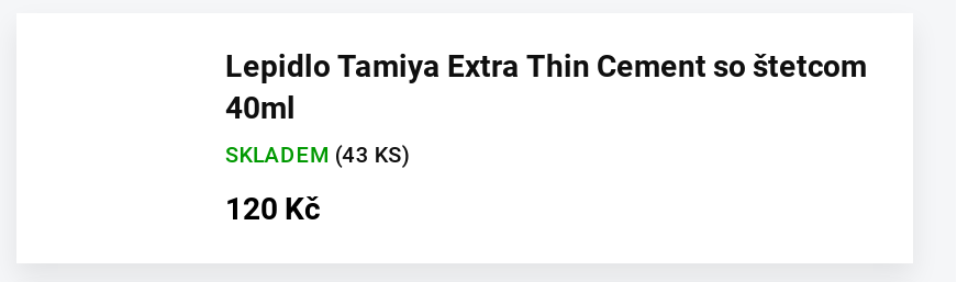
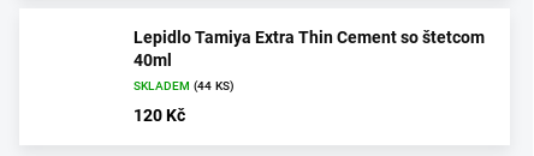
[225,142,411,166] SKLADEM (43 KS) -> [133,79,235,92] SKLADEM (44 KS)

